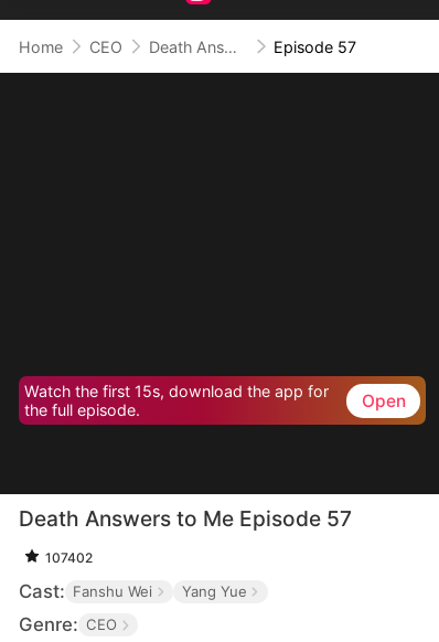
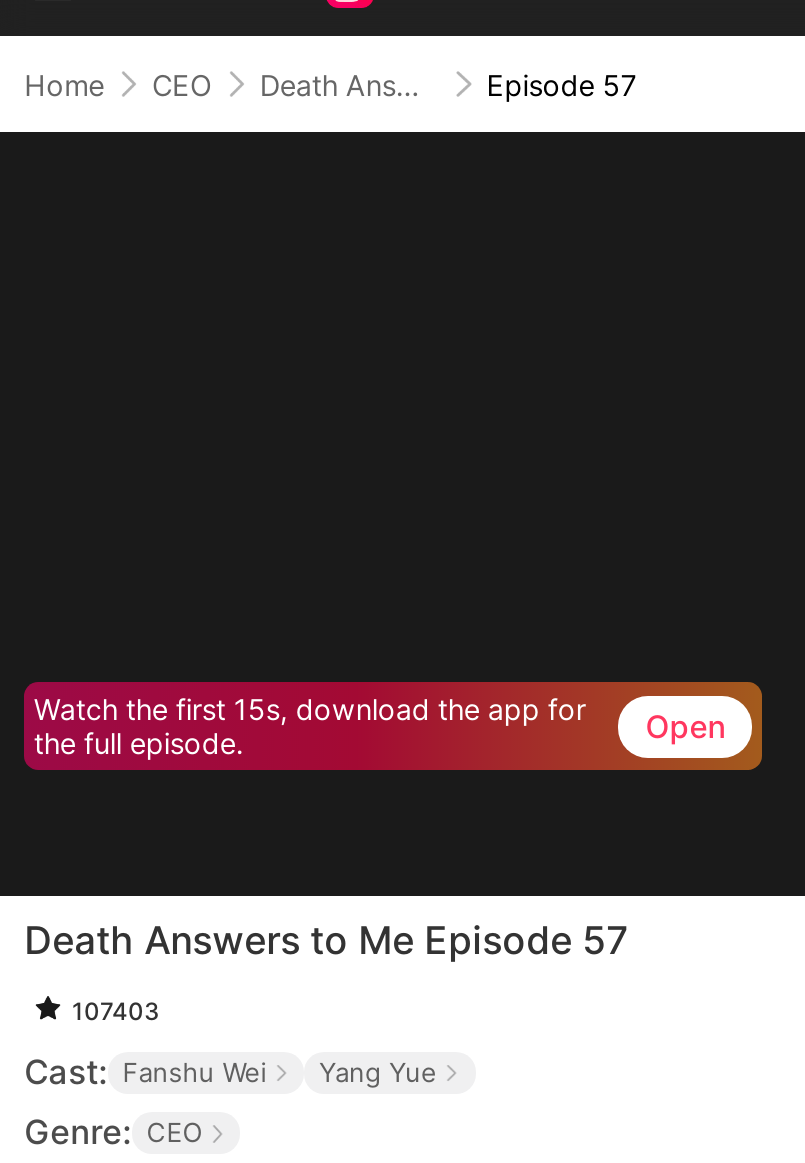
[45,549,93,566] 107402 -> [72,995,160,1025] 107403

